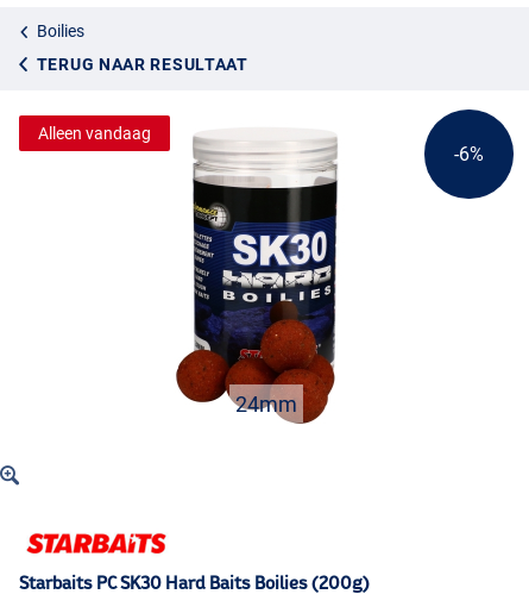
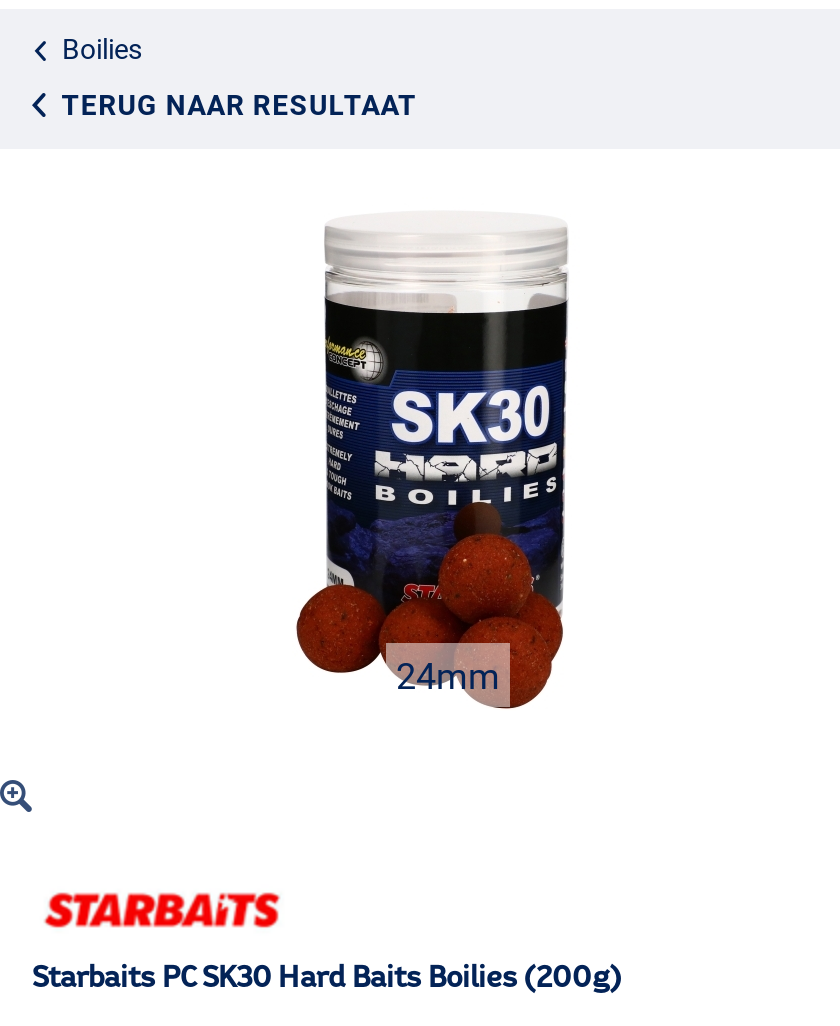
[423,108,515,200] [image] | -6% -> none
[38,124,151,143] Alleen vandaag -> none

